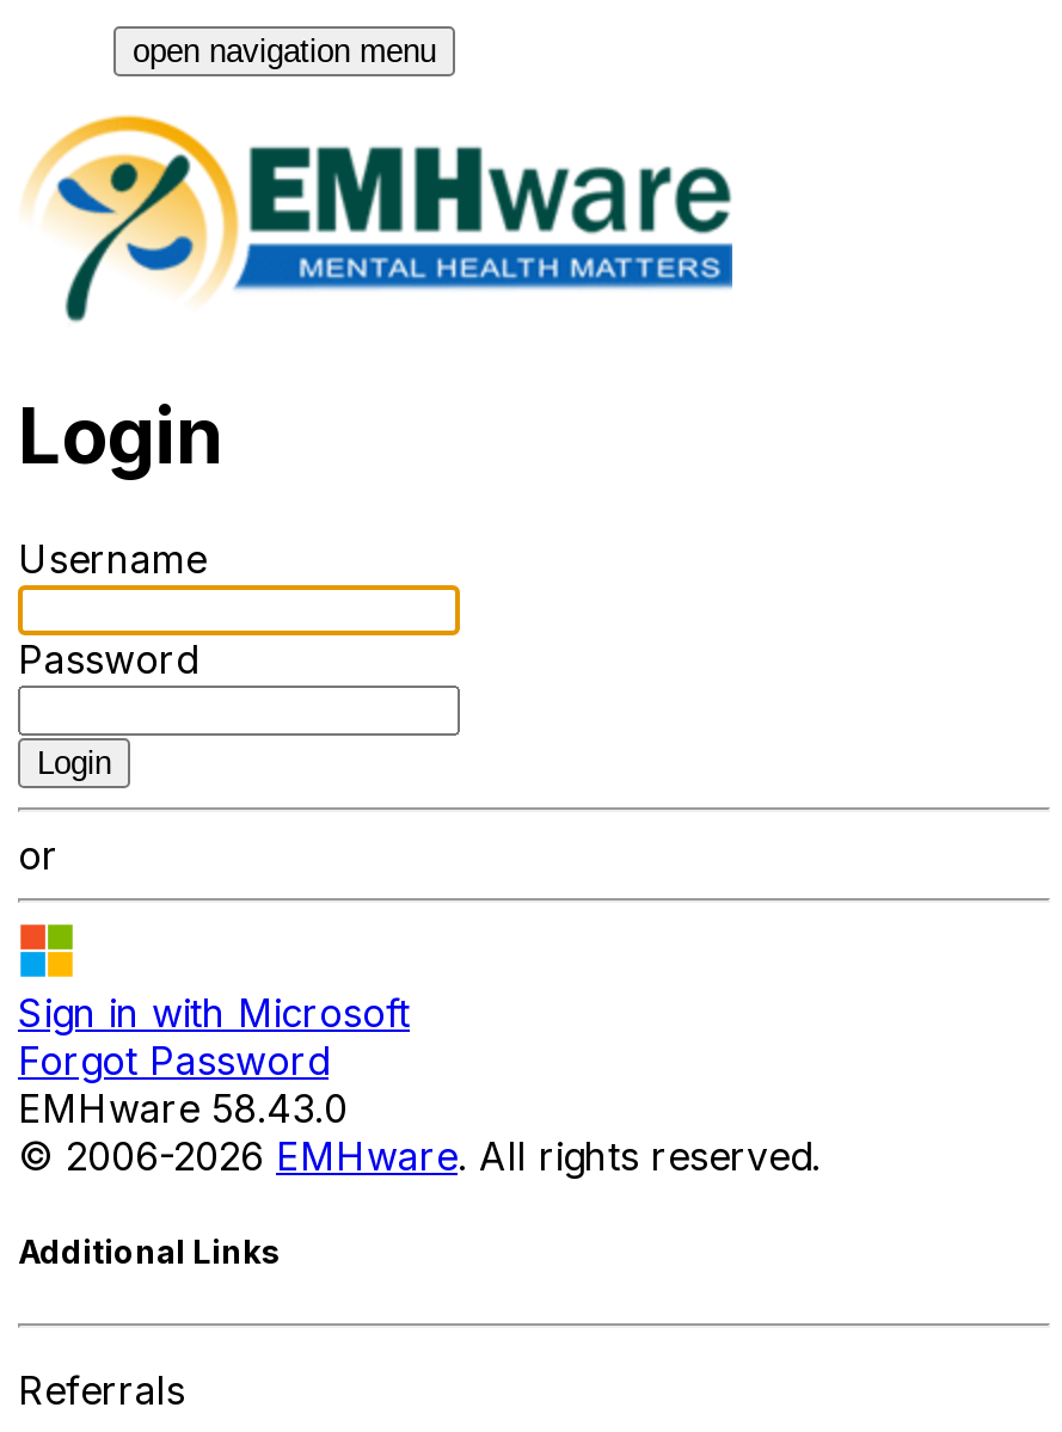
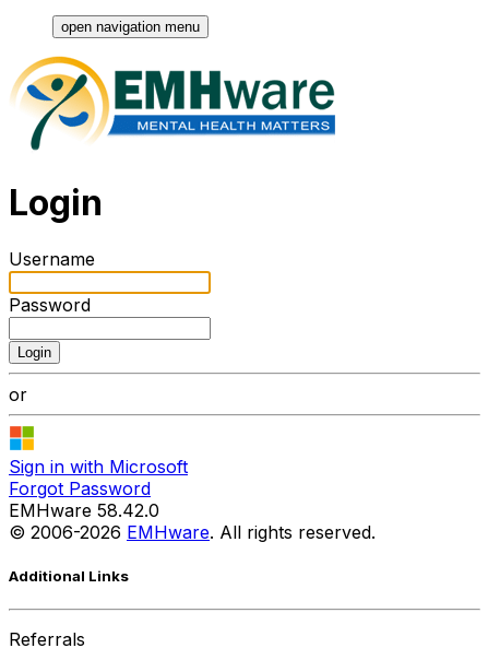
[18,1084,348,1132] EMHware 58.43.0 -> [9,499,159,521] EMHware 58.42.0

